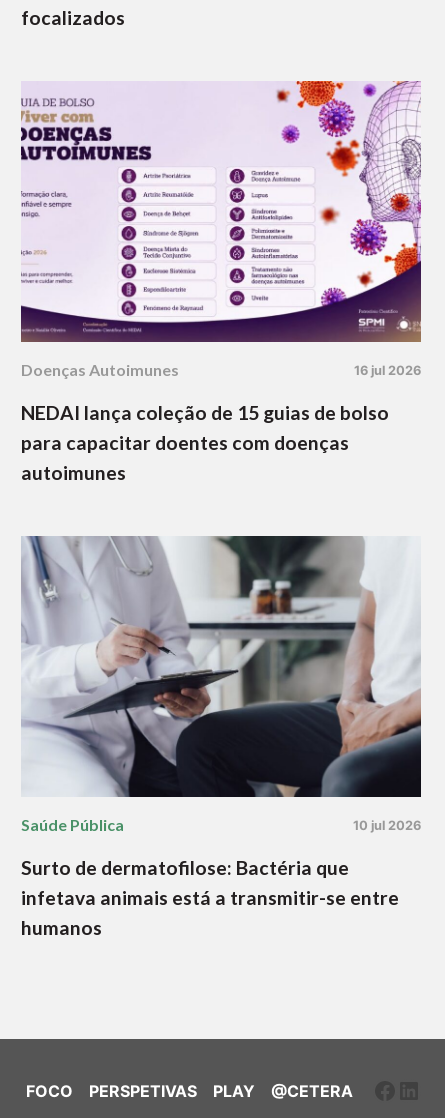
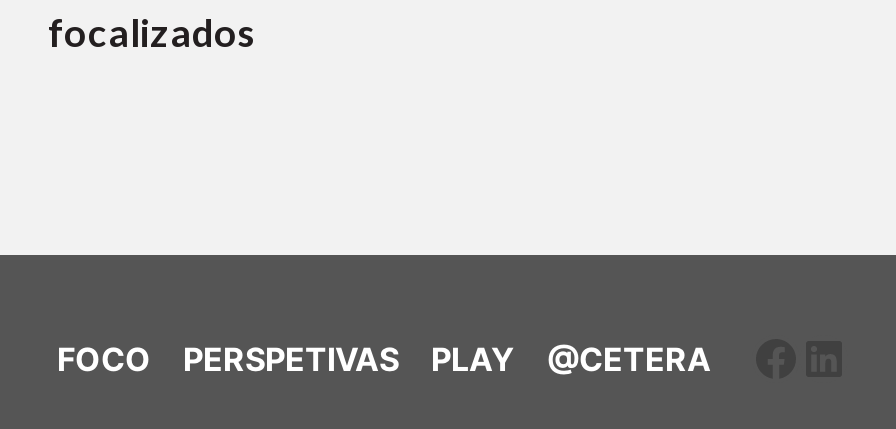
[20,80,422,484] [image] | Doenças Autoimunes | 16 jul 2026 | NEDAI lança coleção de 15 guias de bolso | para capacitar doentes com doenças | autoimunes -> none
[21,535,422,939] [image] | Saúde Pública | 10 jul 2026 | Surto de dermatofilose: Bactéria que | infetava animais está a transmitir-se entre | humanos -> none

